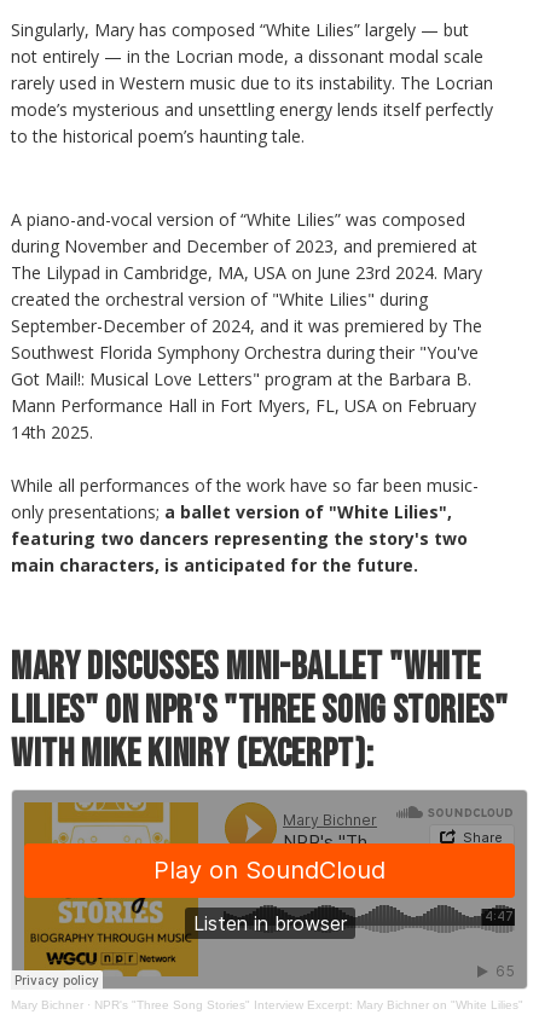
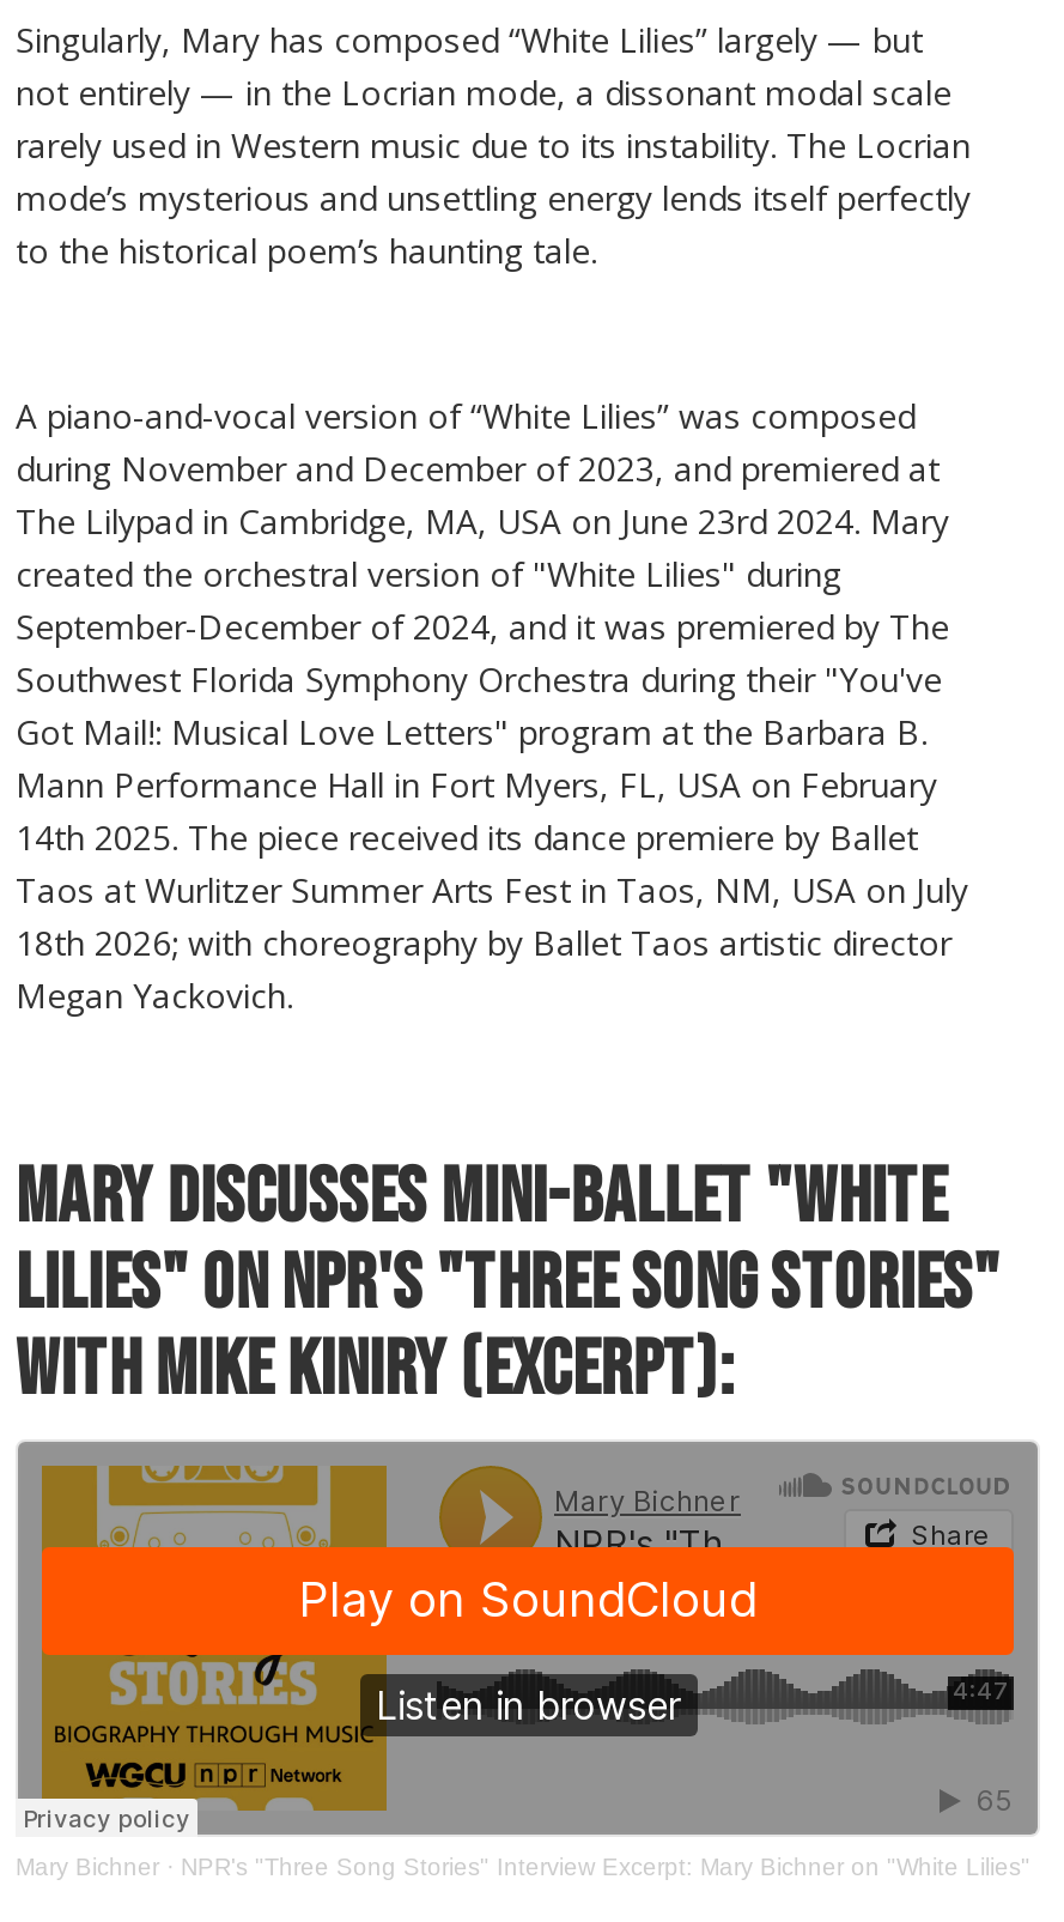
[11,421,479,576] 14th 2025. | While all performances of the work have so far been music- | only presentations; a ballet version of "White Lilies", | featuring two dancers representing the story's two | main characters, is anticipated for the future. -> [16,814,968,1018] 14th 2025. The piece received its dance premiere by Ballet | Taos at Wurlitzer Summer Arts Fest in Taos, NM, USA on July | 18th 2026; with choreography by Ballet Taos artistic director | Megan Yackovich.

